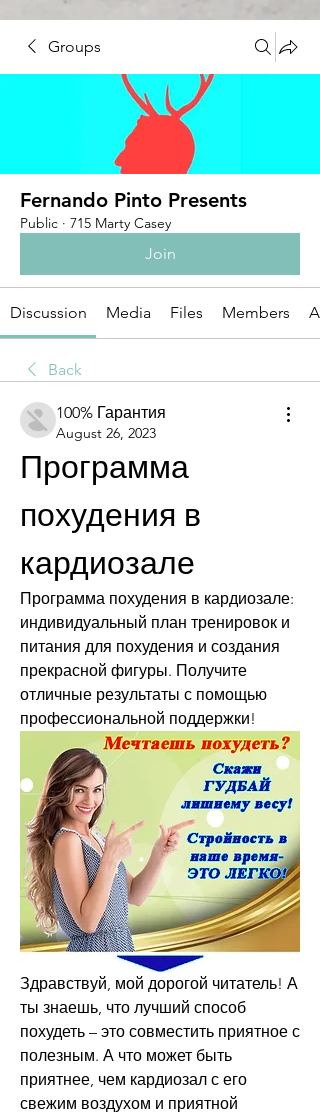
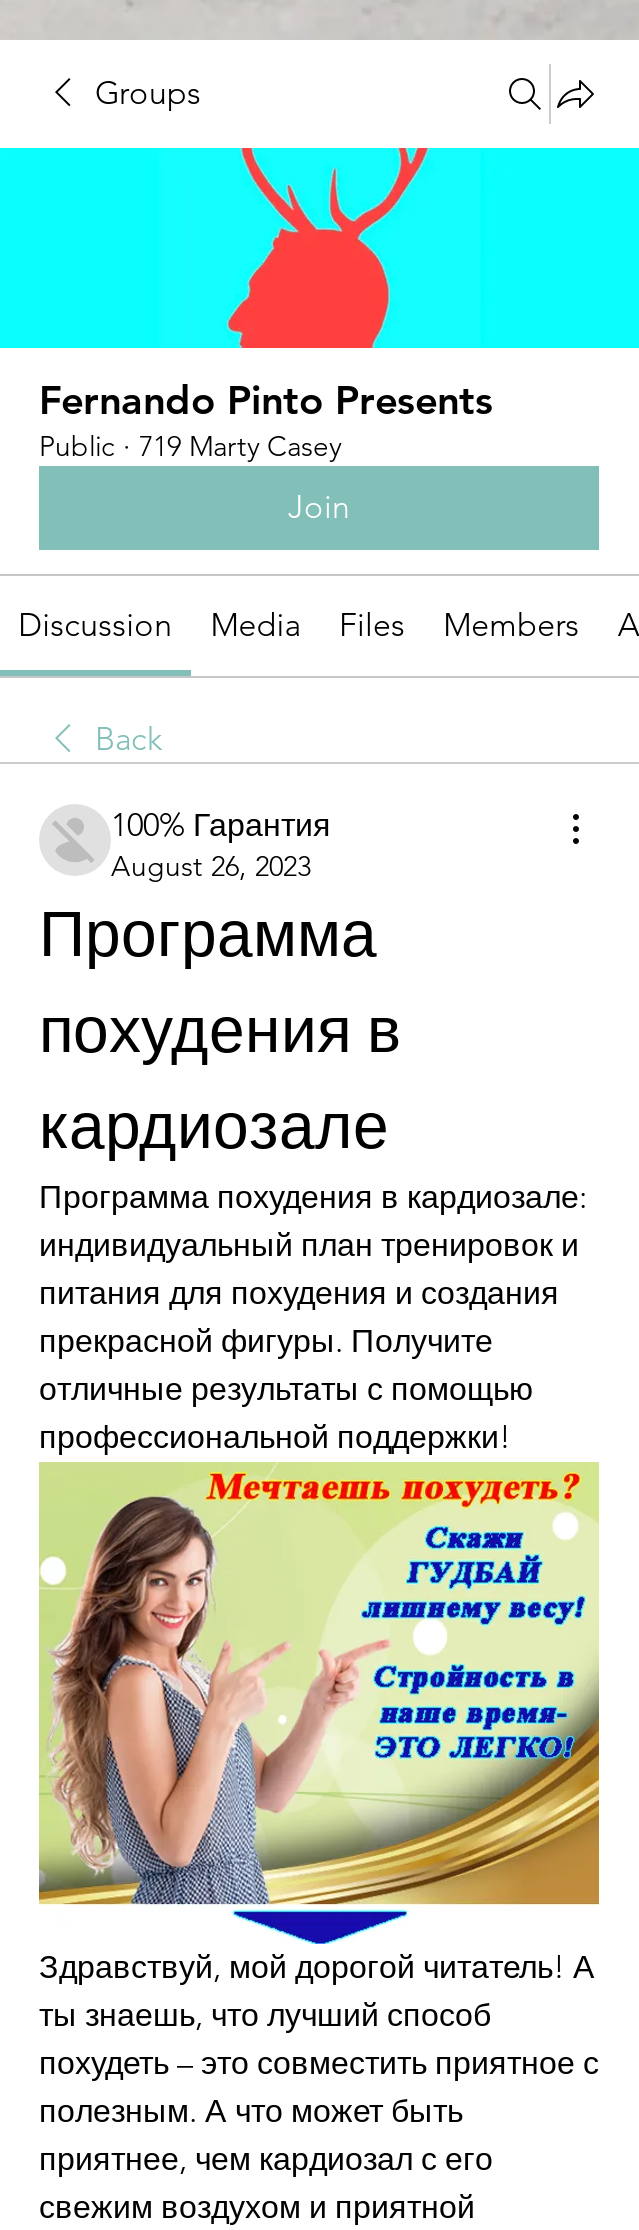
[20,214,171,232] Public · 715 Marty Casey -> [39,428,341,464] Public · 719 Marty Casey

